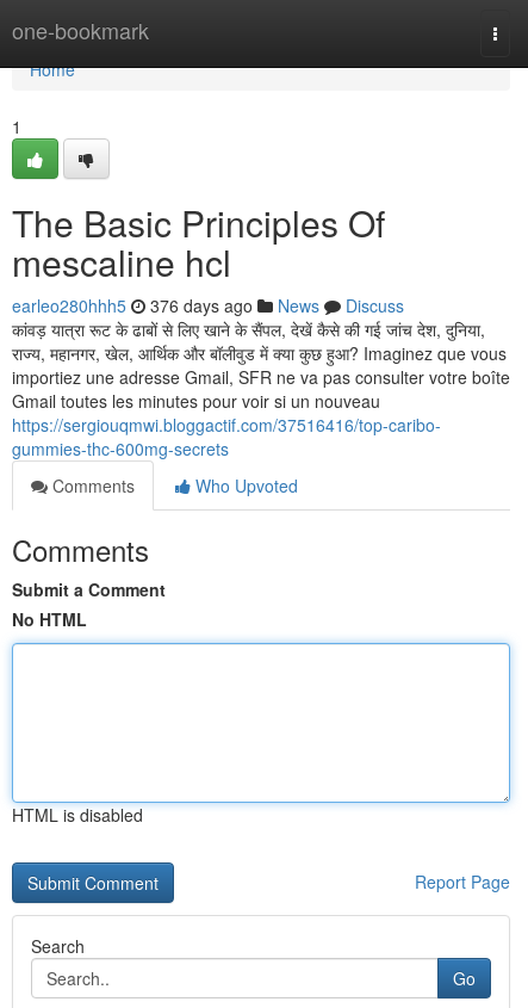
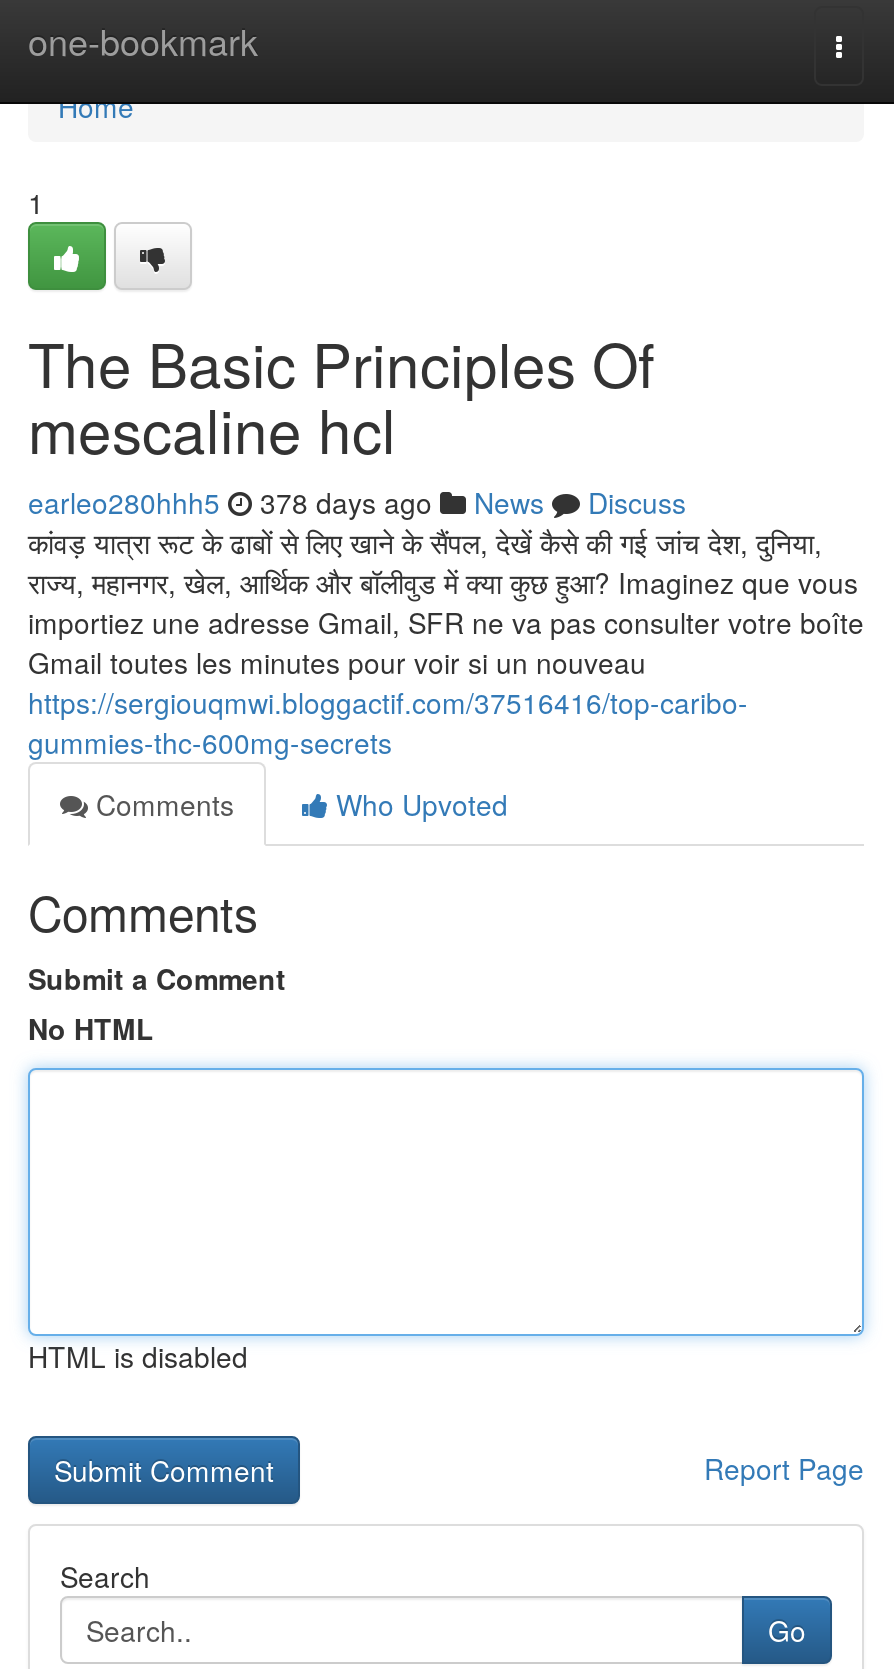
[12,293,404,317] earleo280hhh5 376 days ago News Discuss -> [28,482,686,522] earleo280hhh5 378 days ago News Discuss

